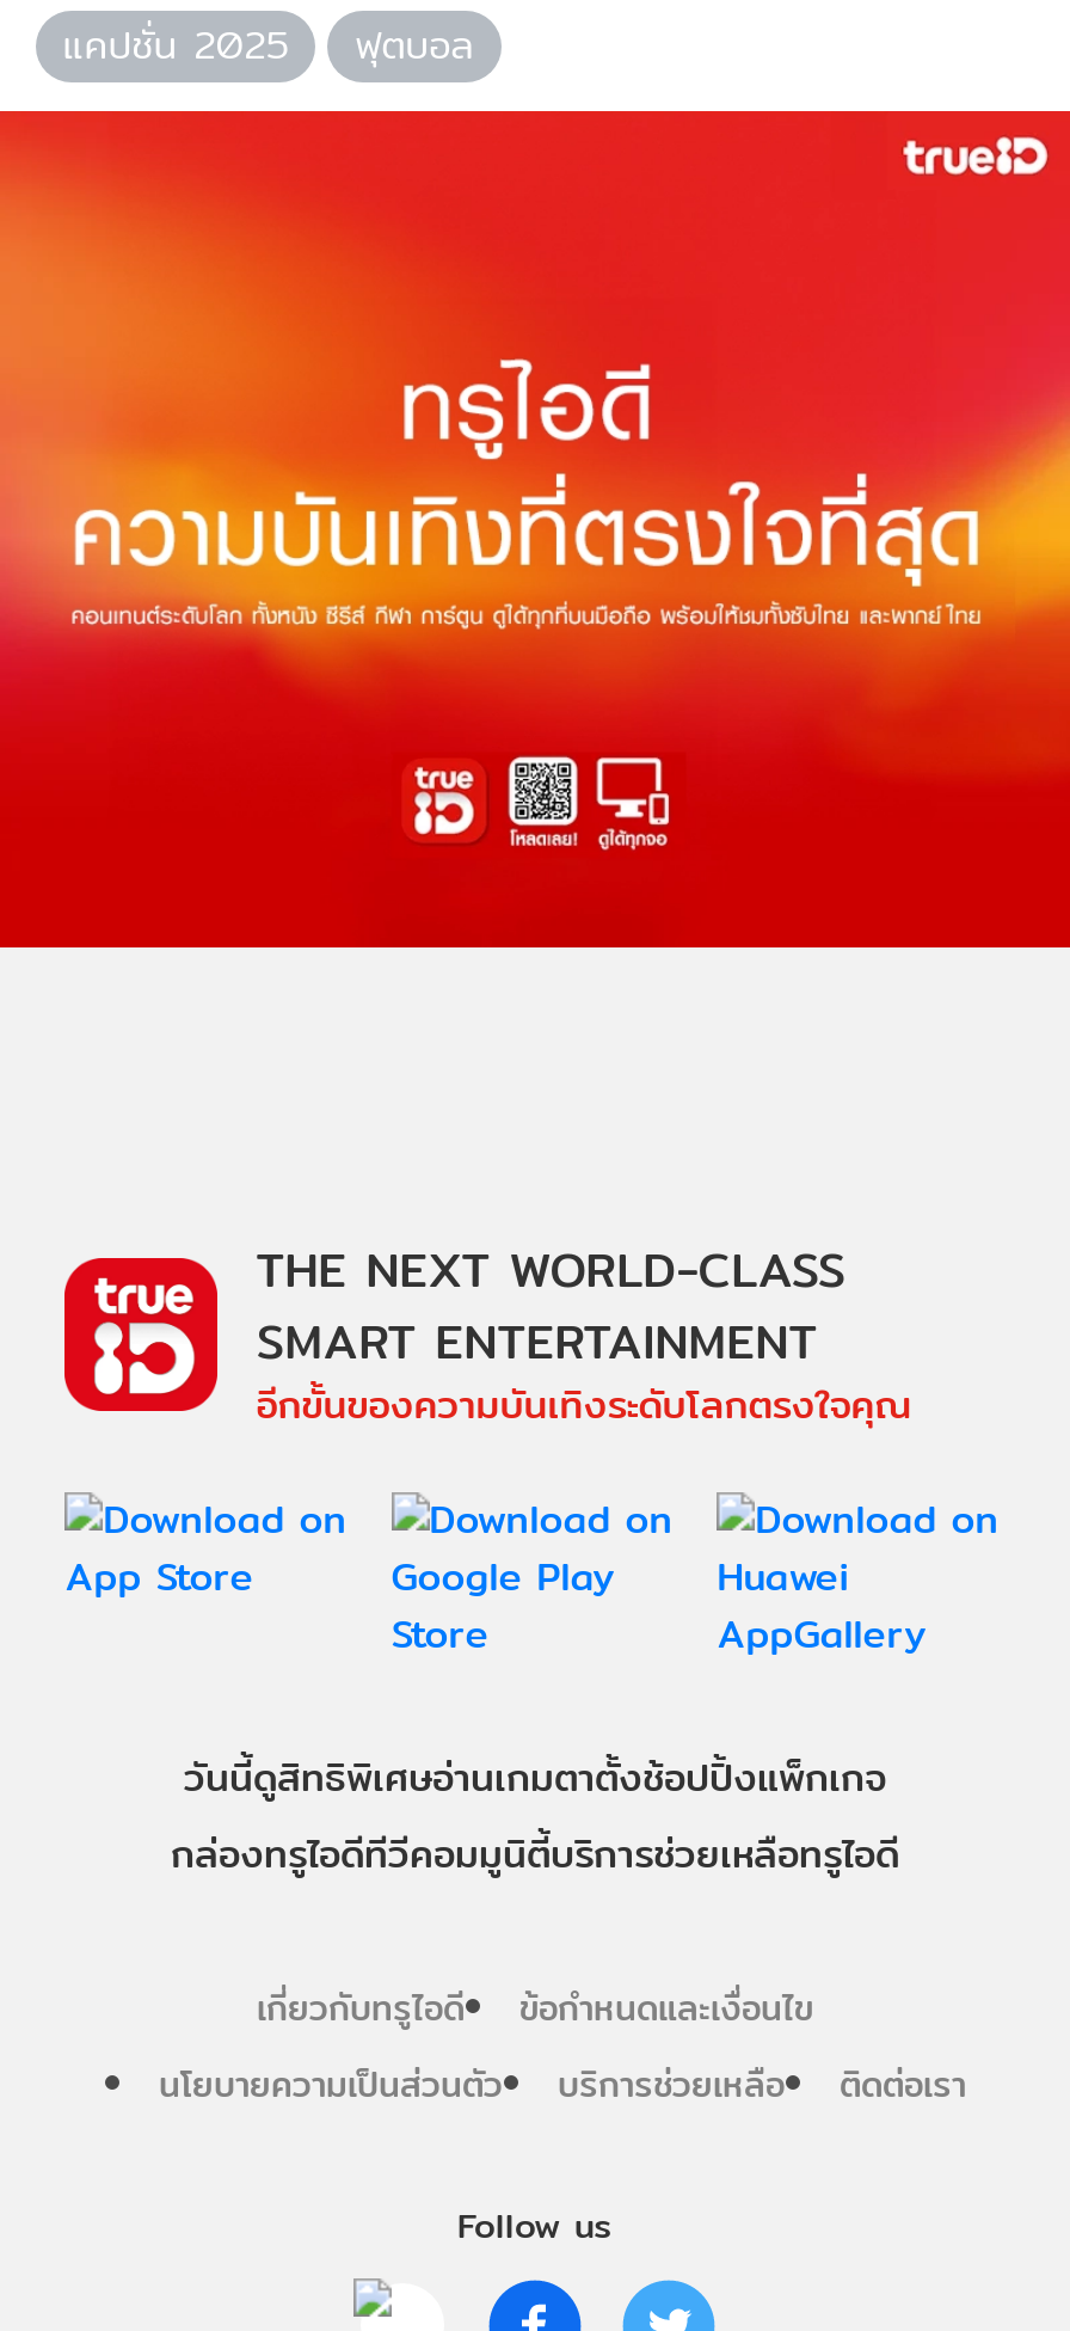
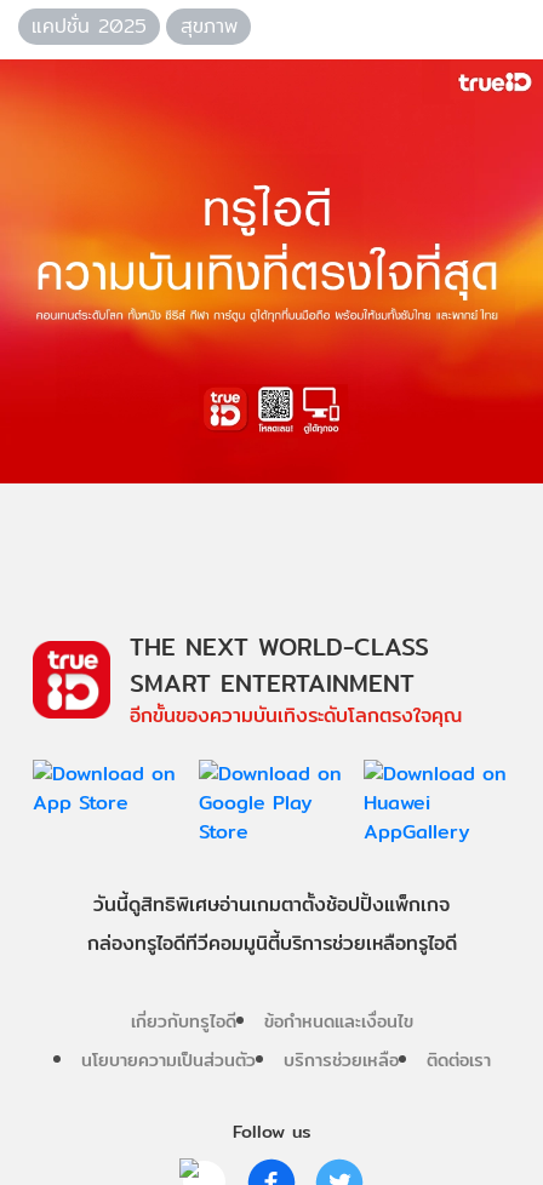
[355,16,474,76] ฟุตบอล -> [180,11,237,42] สุขภาพ

